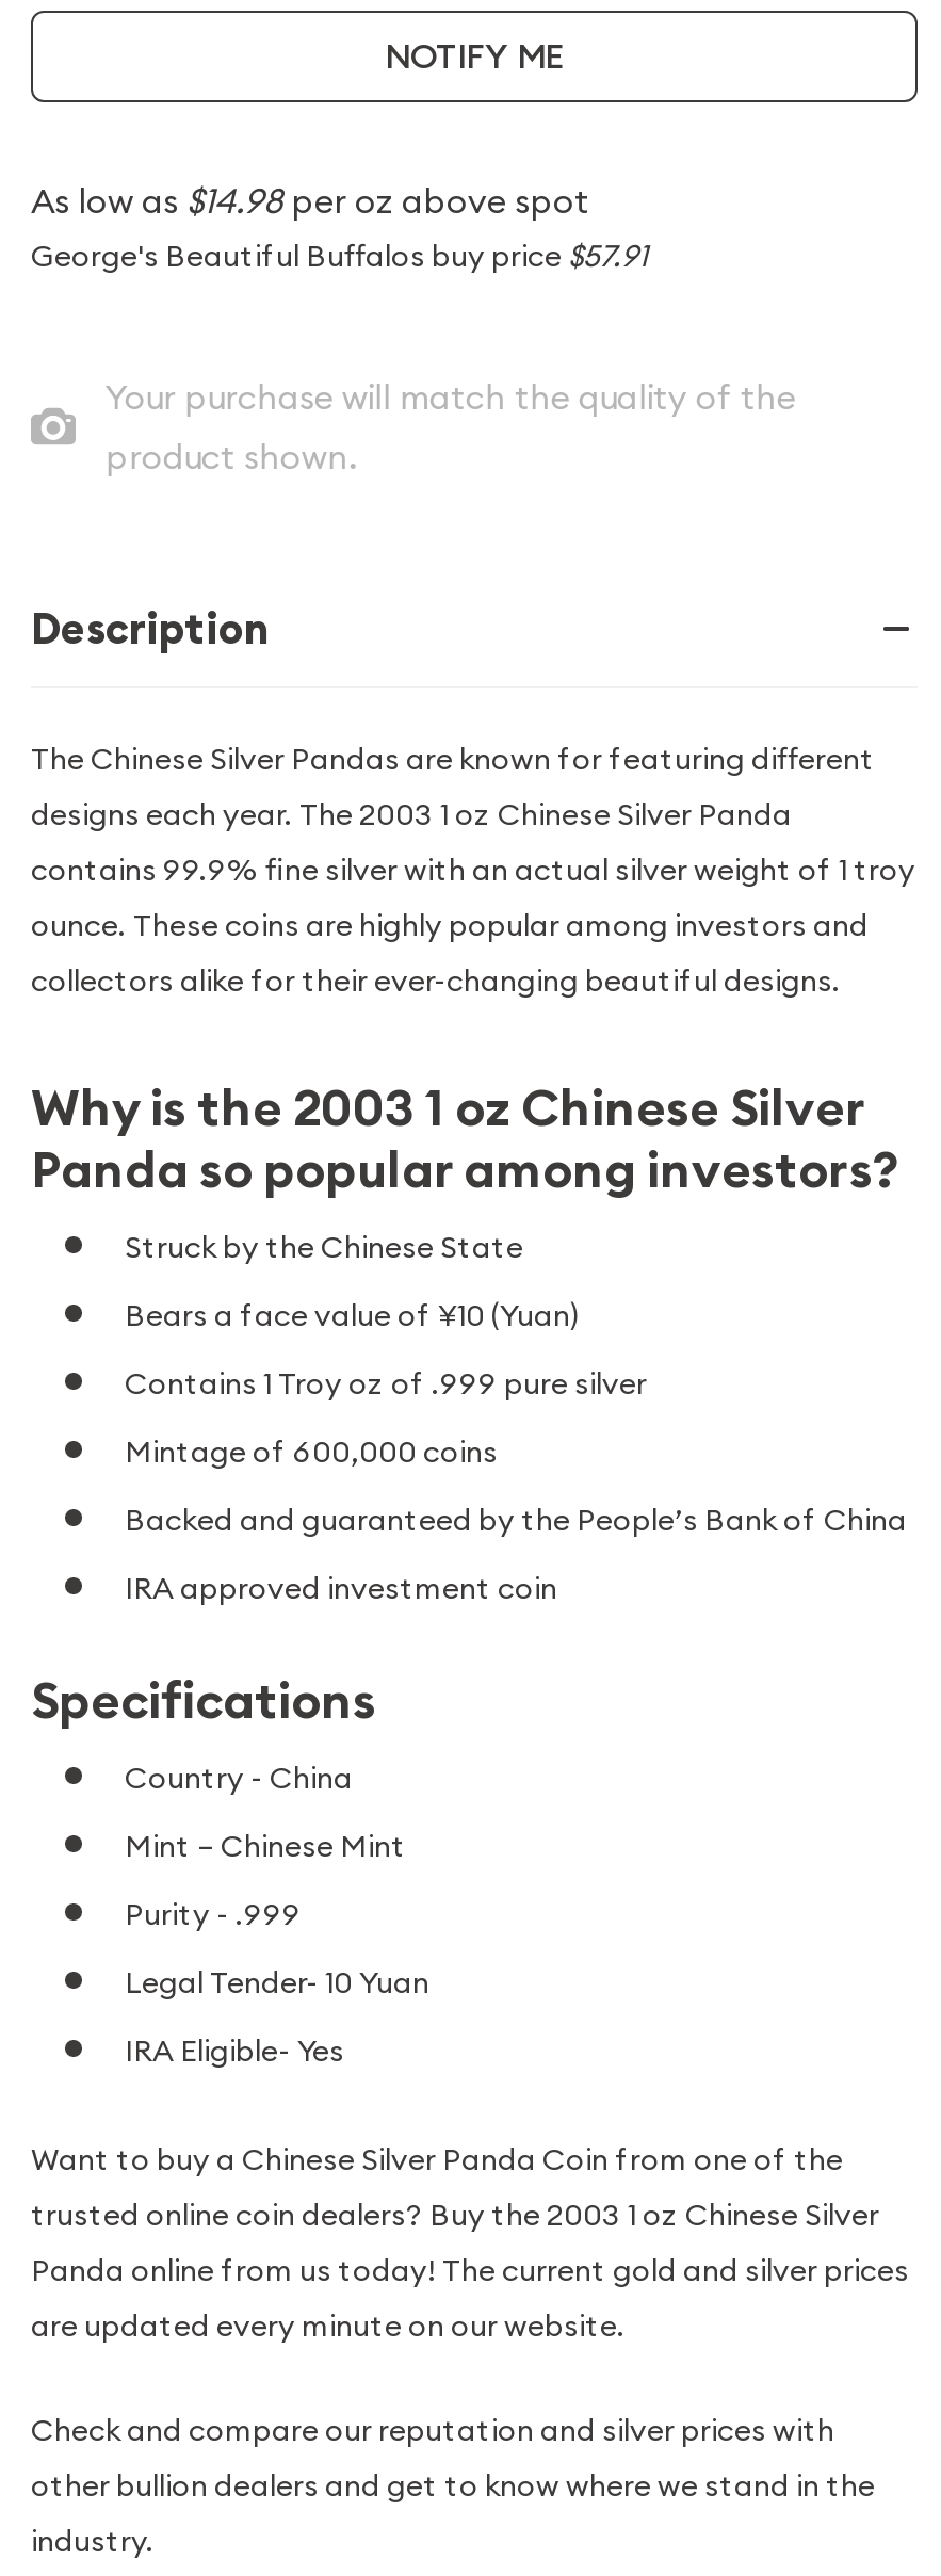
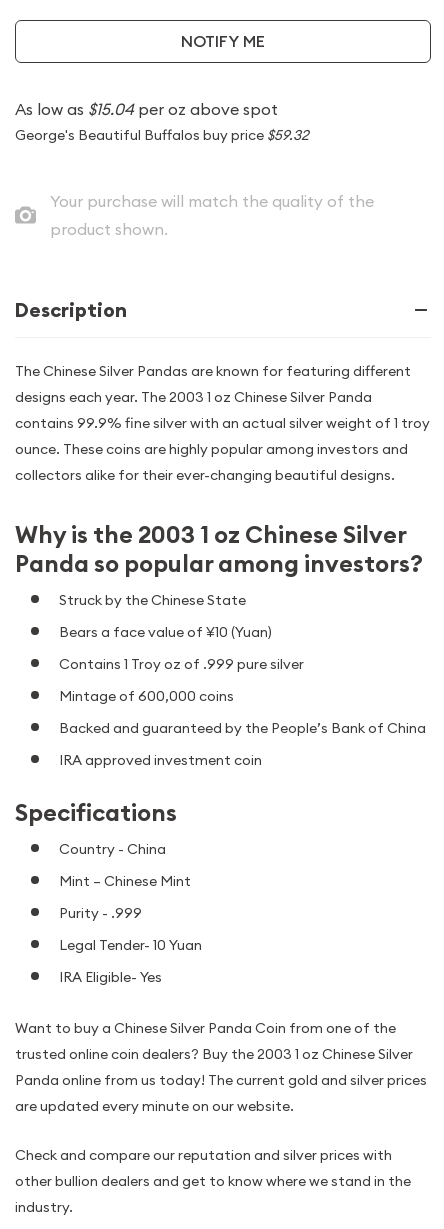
[31,179,589,222] As low as $14.98 per oz above spot -> [15,99,278,119] As low as $15.04 per oz above spot
[31,237,649,275] George's Beautiful Buffalos buy price $57.91 -> [15,126,309,144] George's Beautiful Buffalos buy price $59.32

